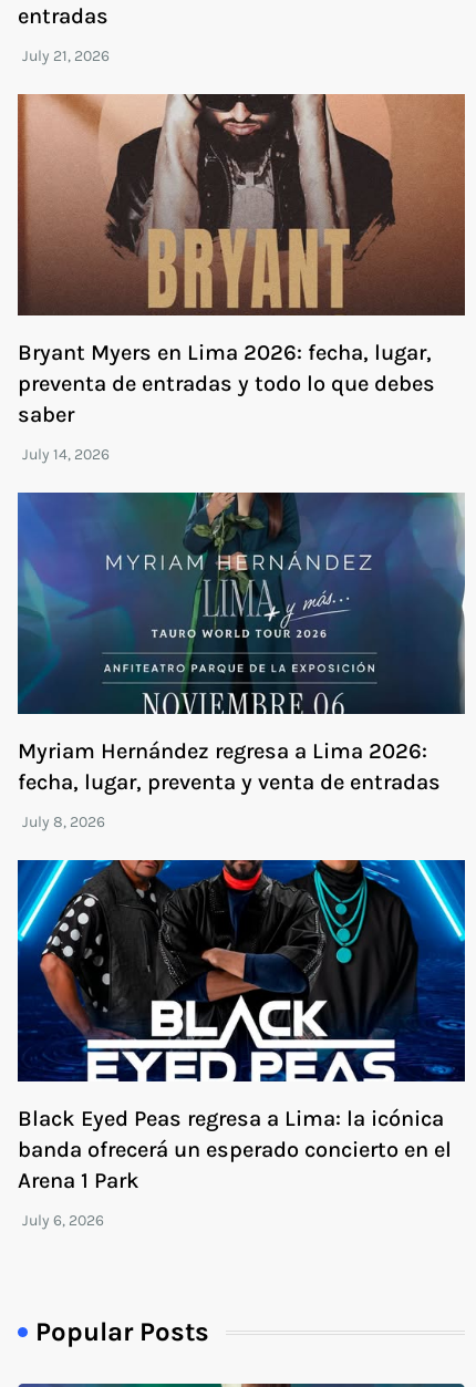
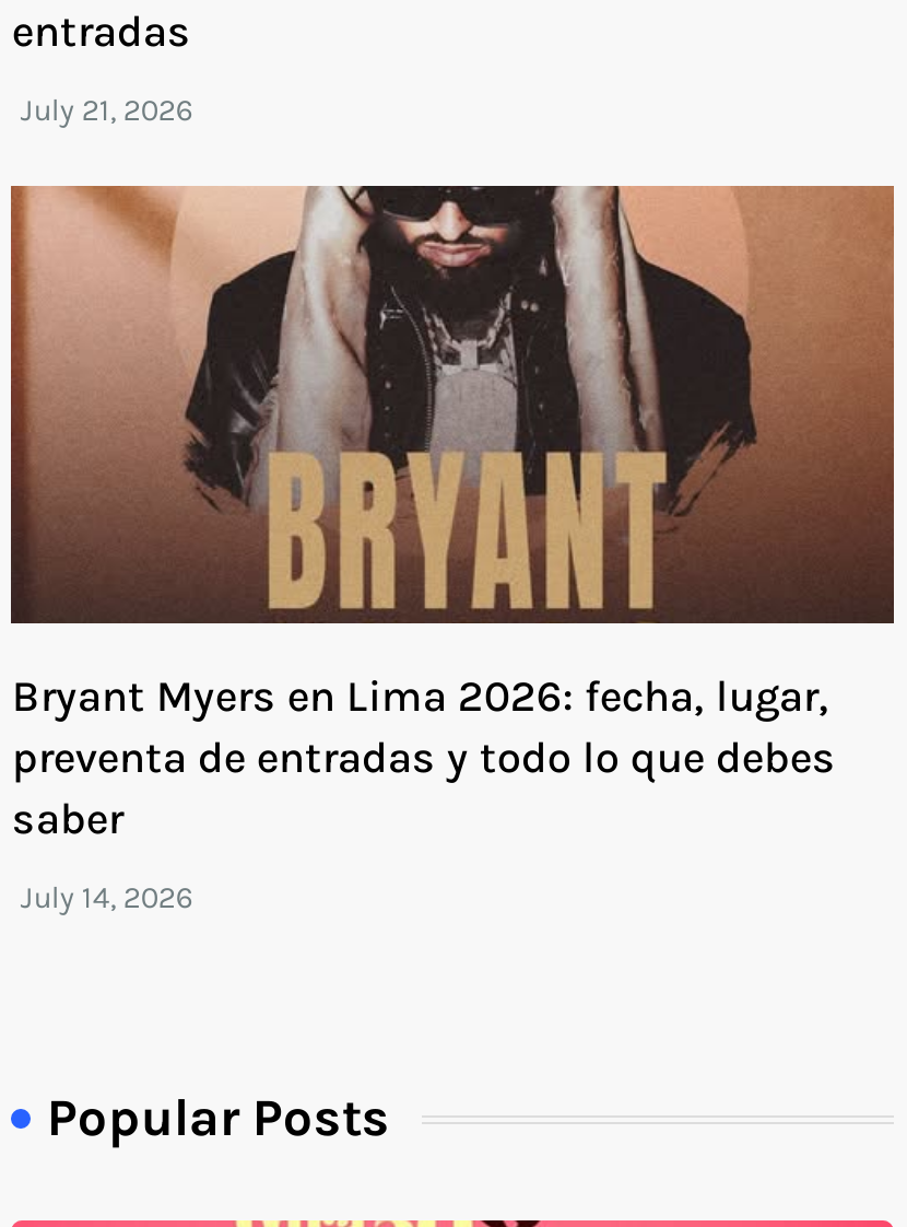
[17,491,466,795] [image] | Myriam Hernández regresa a Lima 2026: | fecha, lugar, preventa y venta de entradas -> none
[17,859,466,1194] [image] | Black Eyed Peas regresa a Lima: la icónica | banda ofrecerá un esperado concierto en el | Arena 1 Park -> none

